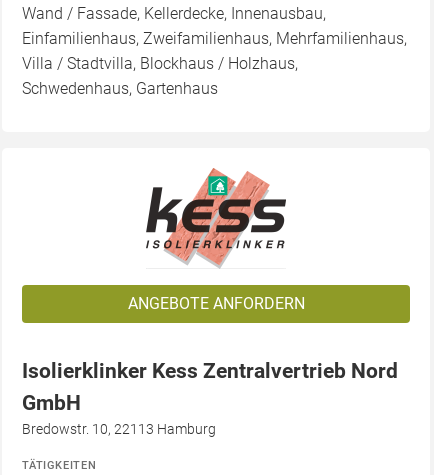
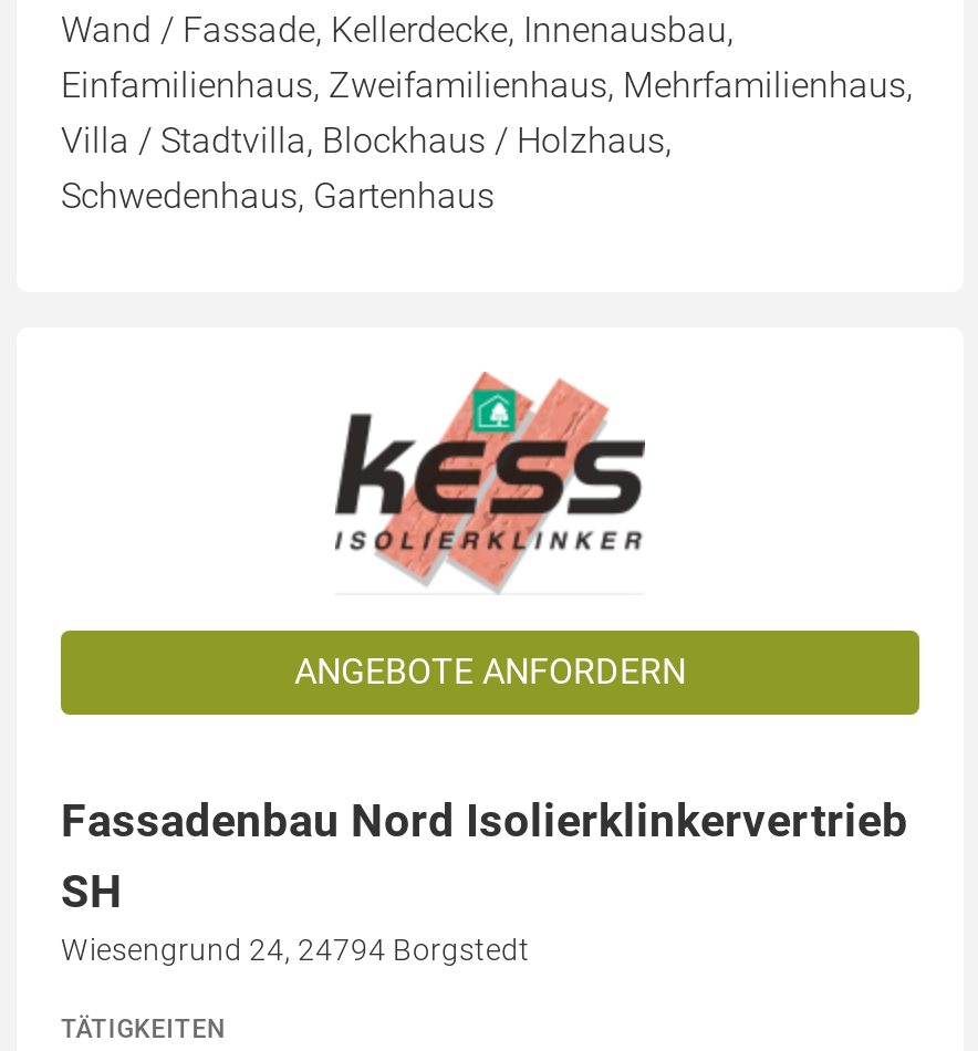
[22,359,398,437] Isolierklinker Kess Zentralvertrieb Nord | GmbH | Bredowstr. 10, 22113 Hamburg -> [61,794,908,967] Fassadenbau Nord Isolierklinkervertrieb | SH | Wiesengrund 24, 24794 Borgstedt

